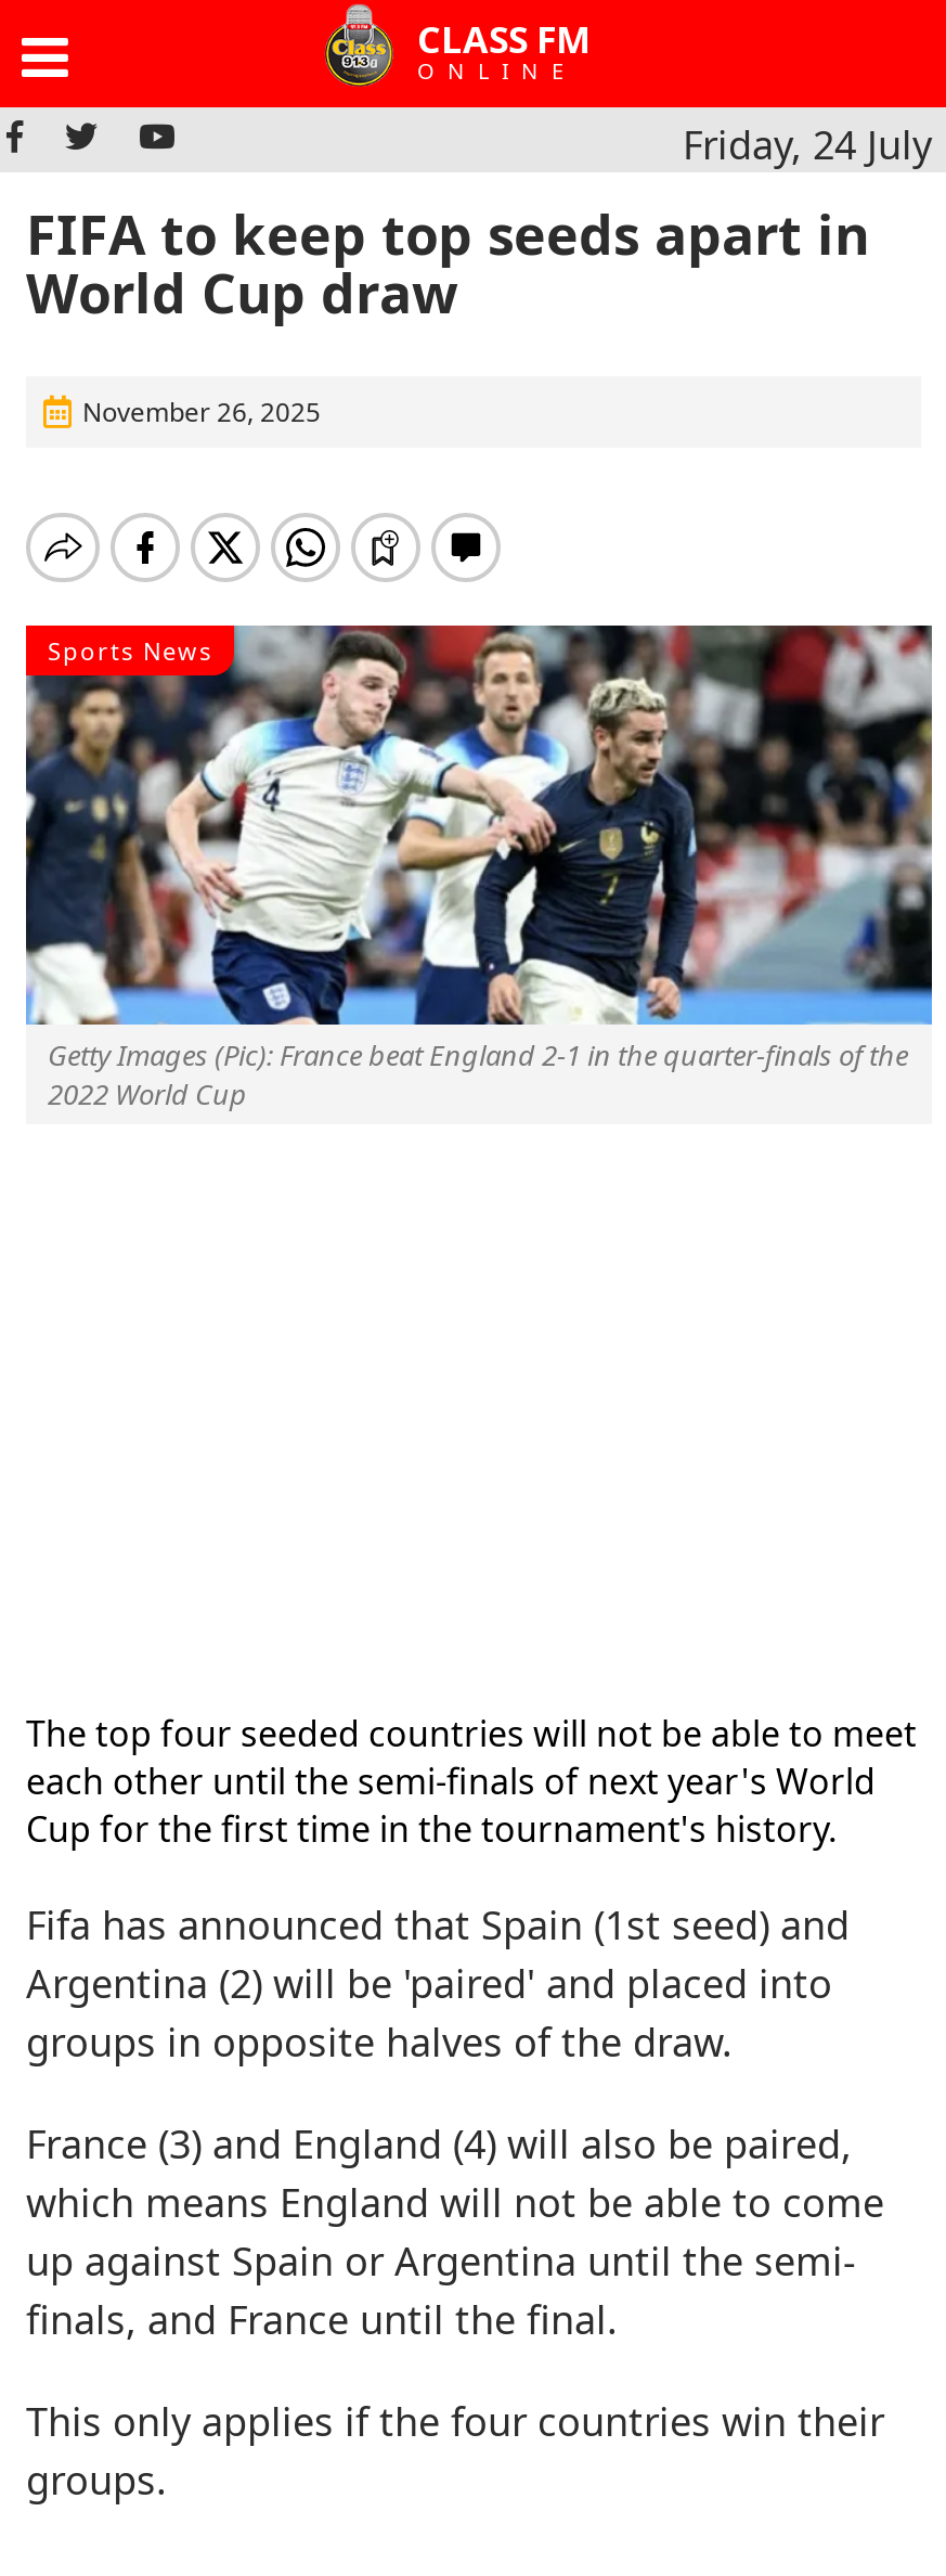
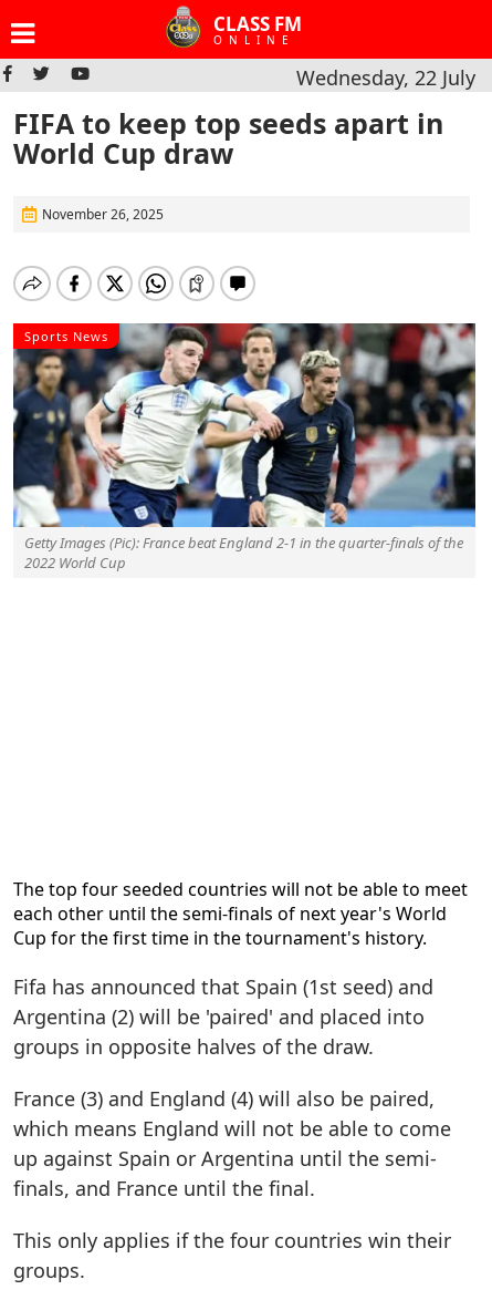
[683,118,932,170] Friday, 24 July -> [296,64,475,91] Wednesday, 22 July

